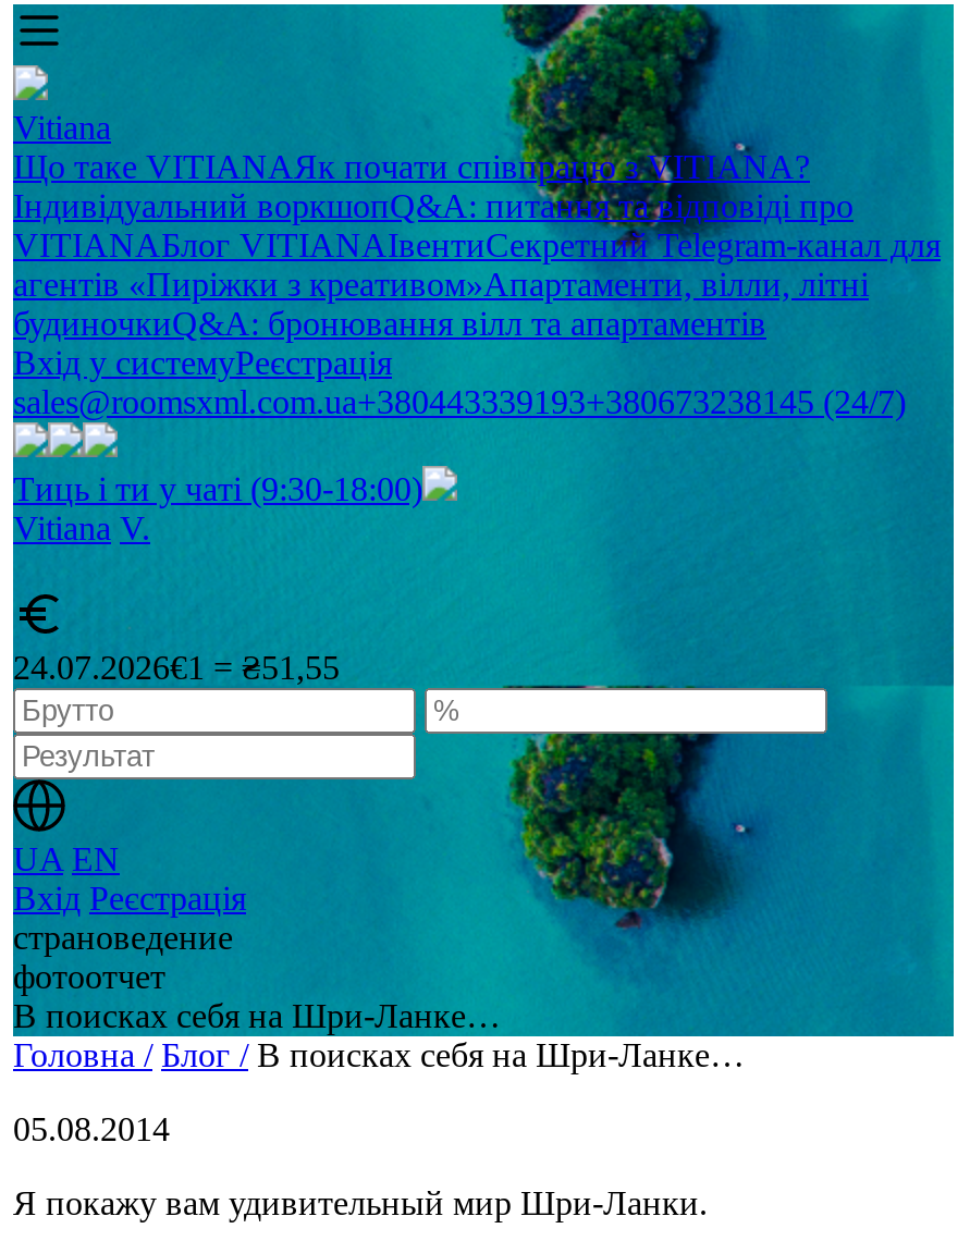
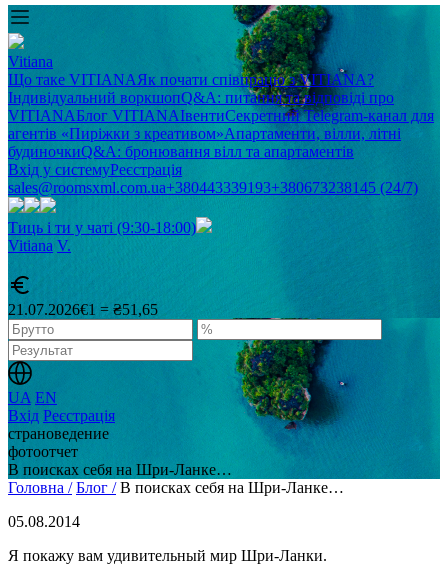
[13,649,340,686] 24.07.2026€1 = ₴51,55 -> [8,301,158,318] 21.07.2026€1 = ₴51,65

